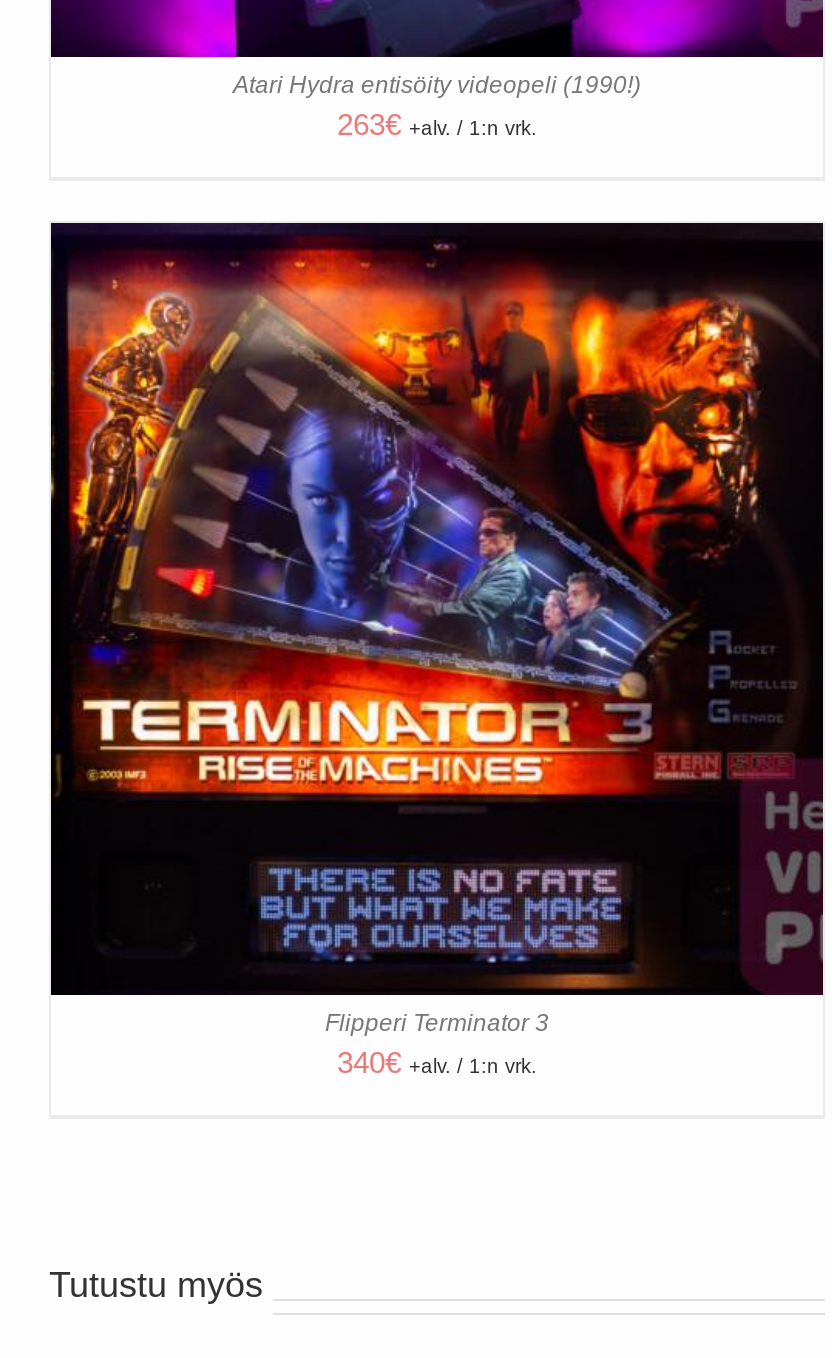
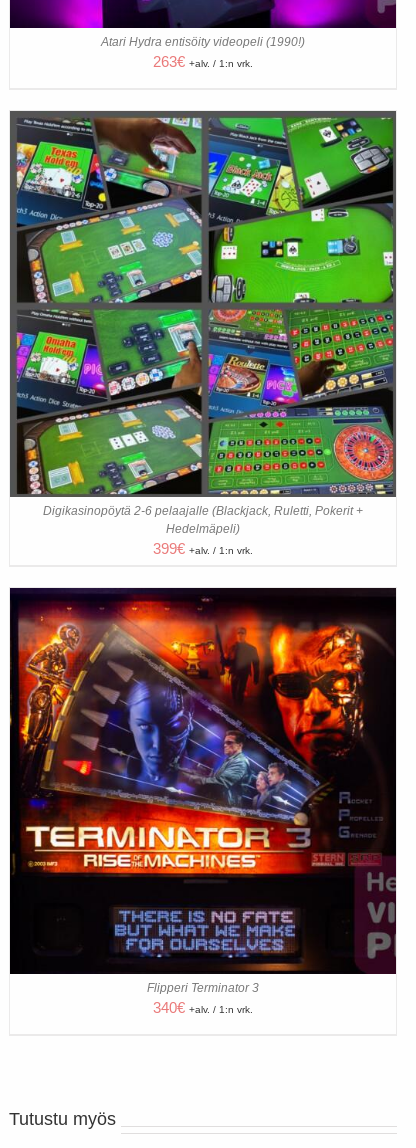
none -> [10,112,396,557] [image] | Digikasinopöytä 2-6 pelaajalle (Blackjack, Ruletti, Pokerit + | Hedelmäpeli) | 399€ +alv. / 1:n vrk.

